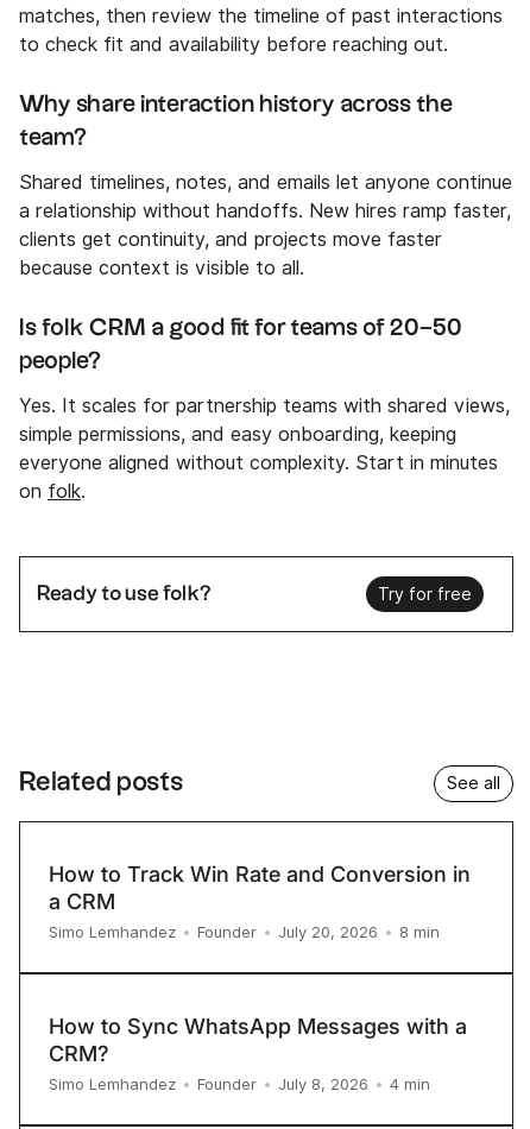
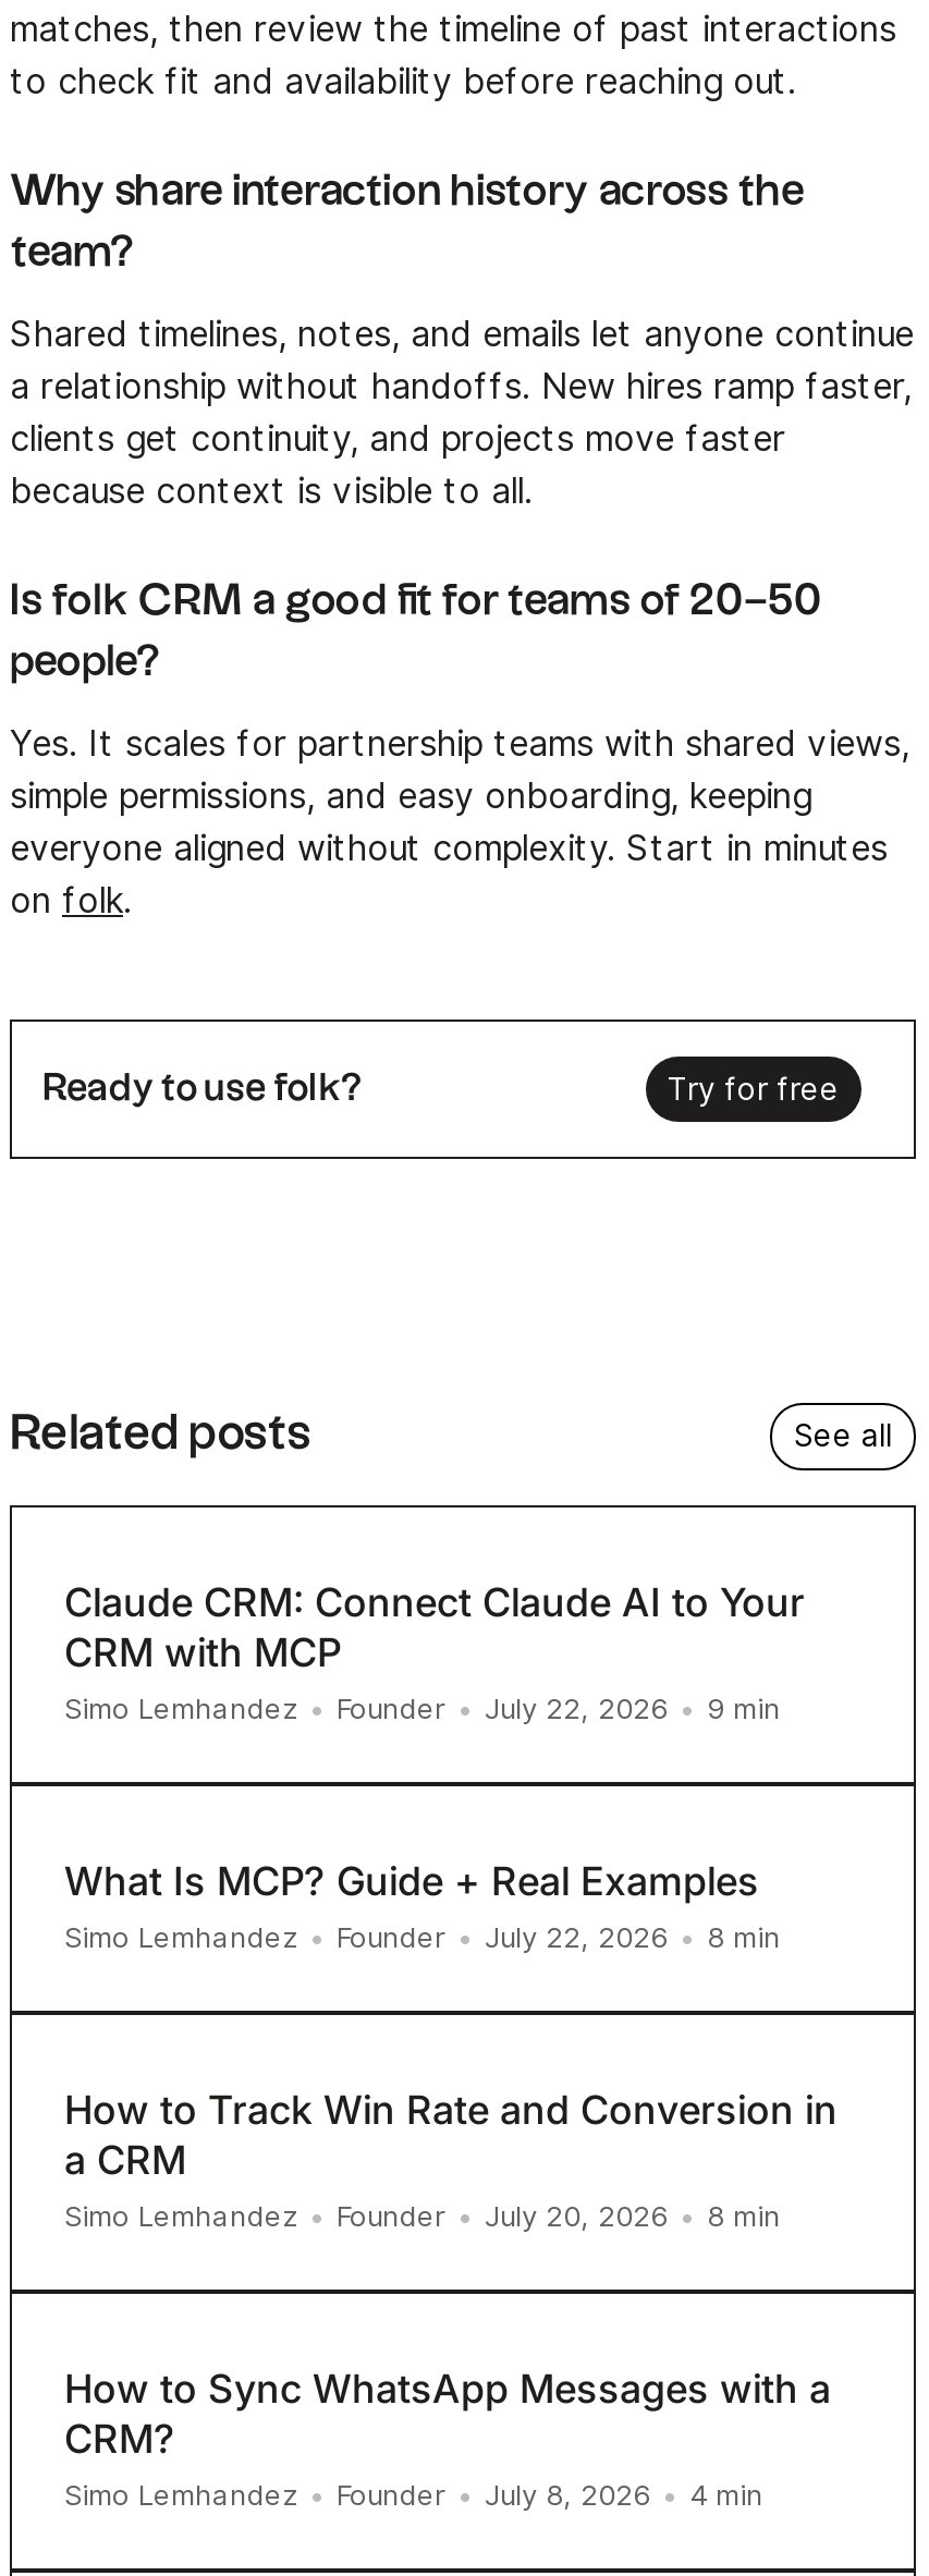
none -> [64,1580,805,1726] Claude CRM: Connect Claude AI to Your | CRM with MCP | Simo Lemhandez • Founder • July 22, 2026 • 9 min
none -> [64,1858,781,1954] What Is MCP? Guide + Real Examples | Simo Lemhandez • Founder • July 22, 2026 • 8 min

